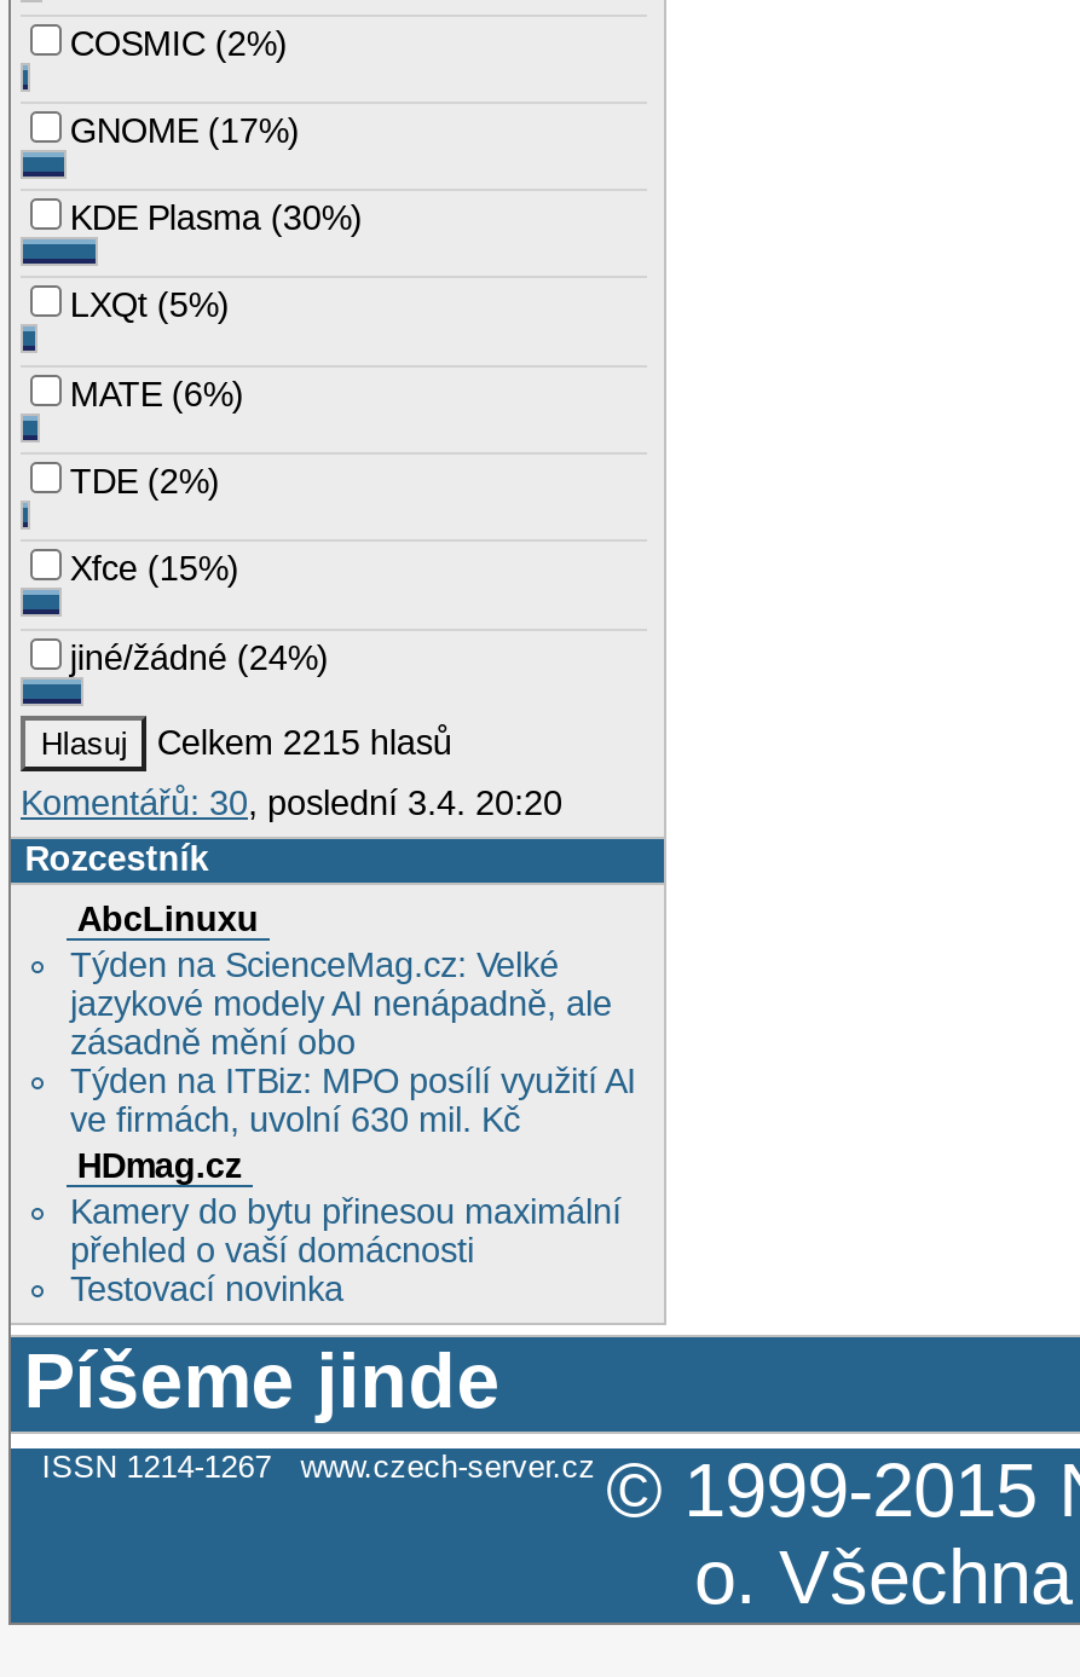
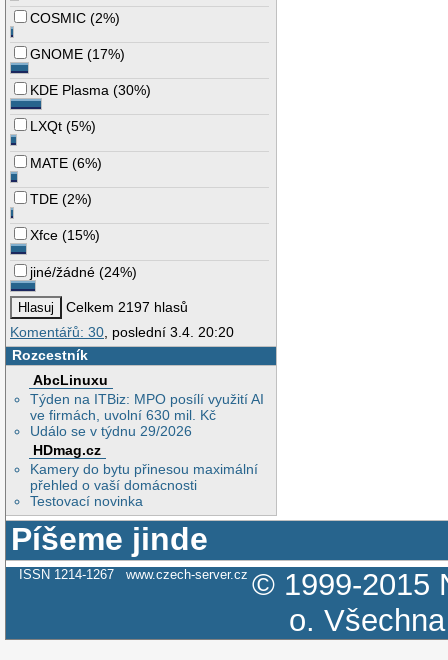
[147,724,452,762] Celkem 2215 hlasů -> [62,299,188,315] Celkem 2197 hlasů
[70,945,612,1061] Týden na ScienceMag.cz: Velké | jazykové modely AI nenápadně, ale | zásadně mění obo -> none
moved [70,1061,636,1138] -> [30,391,264,423]: Týden na ITBiz: MPO posílí využití AI | ve firmách, uvolní 630 mil. Kč
none -> [30,423,192,439] Událo se v týdnu 29/2026

